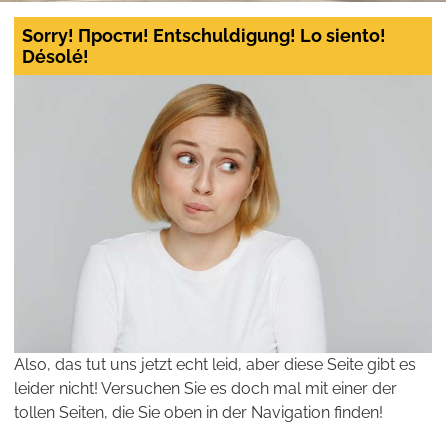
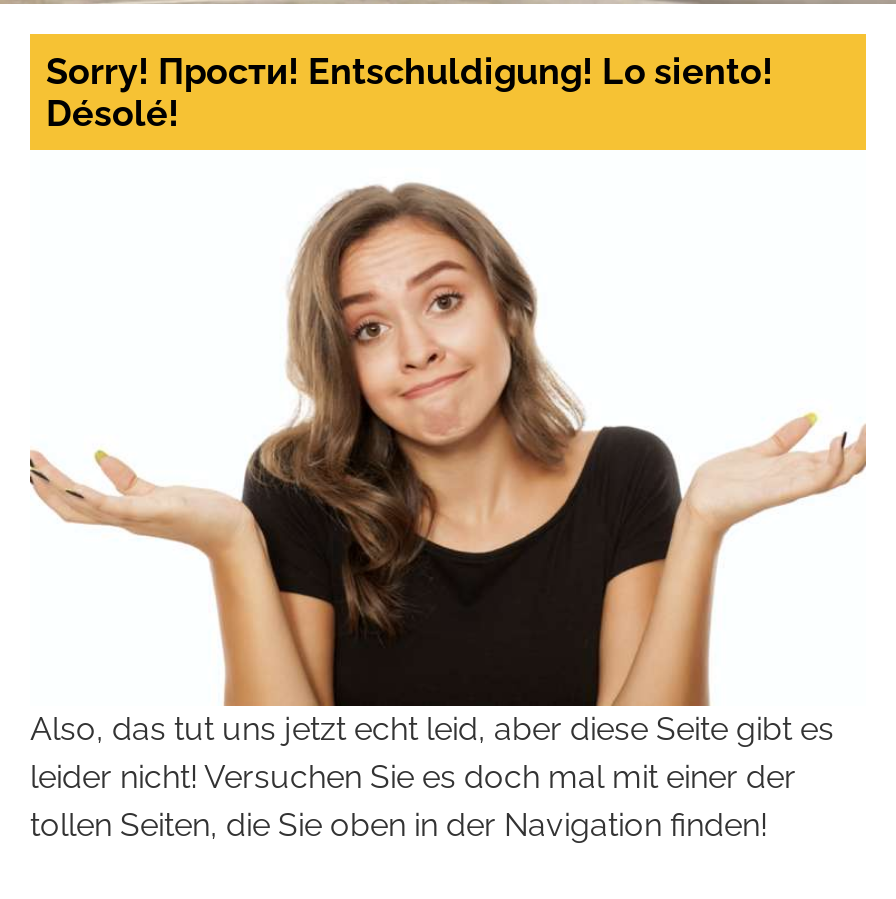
[14,75,432,353] [image] -> [30,150,866,706] [image]

